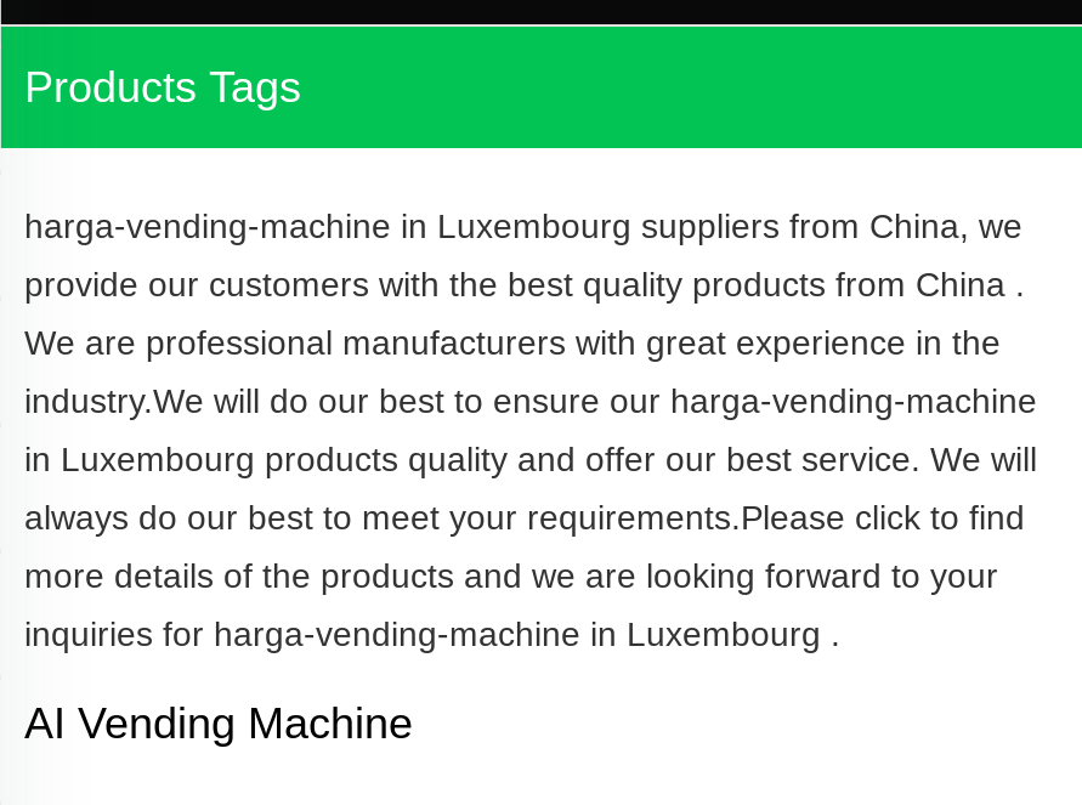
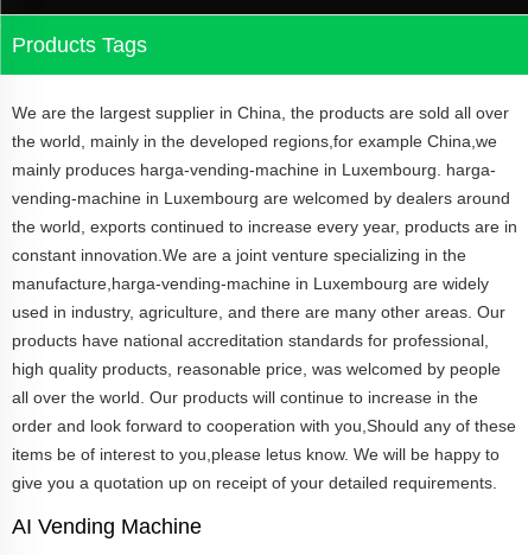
[24,206,1037,653] harga-vending-machine in Luxembourg suppliers from China, we | provide our customers with the best quality products from China . | We are professional manufacturers with great experience in the | industry.We will do our best to ensure our harga-vending-machine | in Luxembourg products quality and offer our best service. We will | always do our best to meet your requirements.Please click to find | more details of the products and we are looking forward to your | inquiries for harga-vending-machine in Luxembourg . -> [12,103,517,492] We are the largest supplier in China, the products are sold all over | the world, mainly in the developed regions,for example China,we | mainly produces harga-vending-machine in Luxembourg. harga- | vending-machine in Luxembourg are welcomed by dealers around | the world, exports continued to increase every year, products are in | constant innovation.We are a joint venture specializing in the | manufacture,harga-vending-machine in Luxembourg are widely | used in industry, agriculture, and there are many other areas. Our | products have national accreditation standards for professional, | high quality products, reasonable price, was welcomed by people | all over the world. Our products will continue to increase in the | order and look forward to cooperation with you,Should any of these | items be of interest to you,please letus know. We will be happy to | give you a quotation up on receipt of your detailed requirements.

